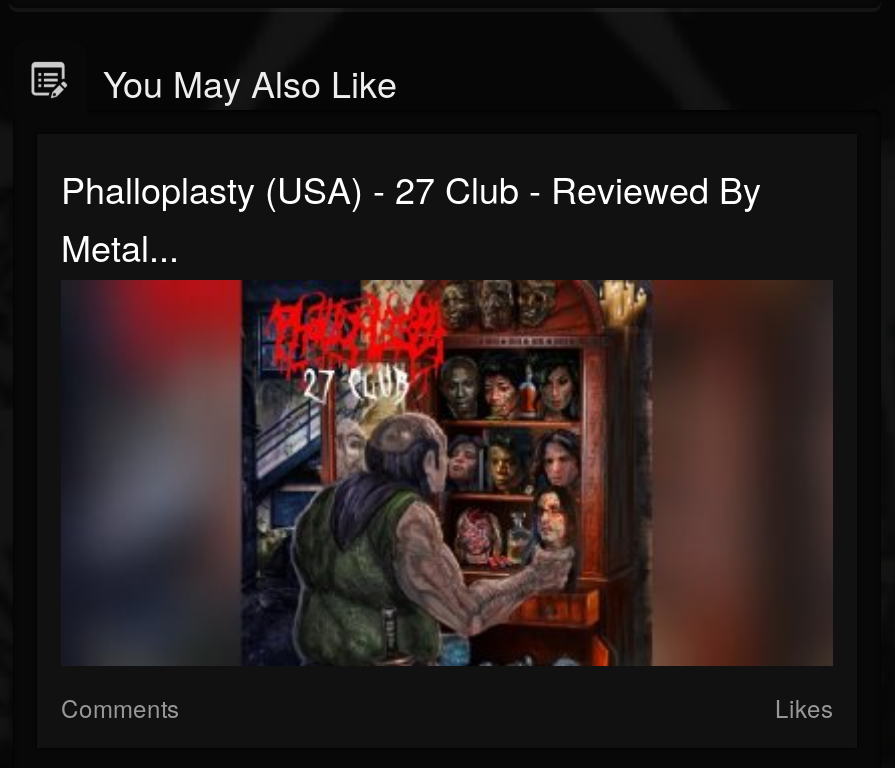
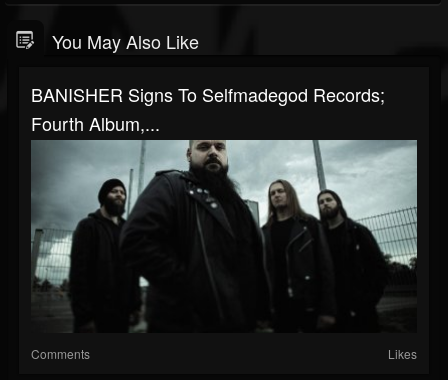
[61,162,761,272] Phalloplasty (USA) - 27 Club - Reviewed By | Metal... -> [31,81,385,136] BANISHER Signs To Selfmadegod Records; | Fourth Album,...
[61,278,833,668] [image] -> [31,139,418,333] [image]

